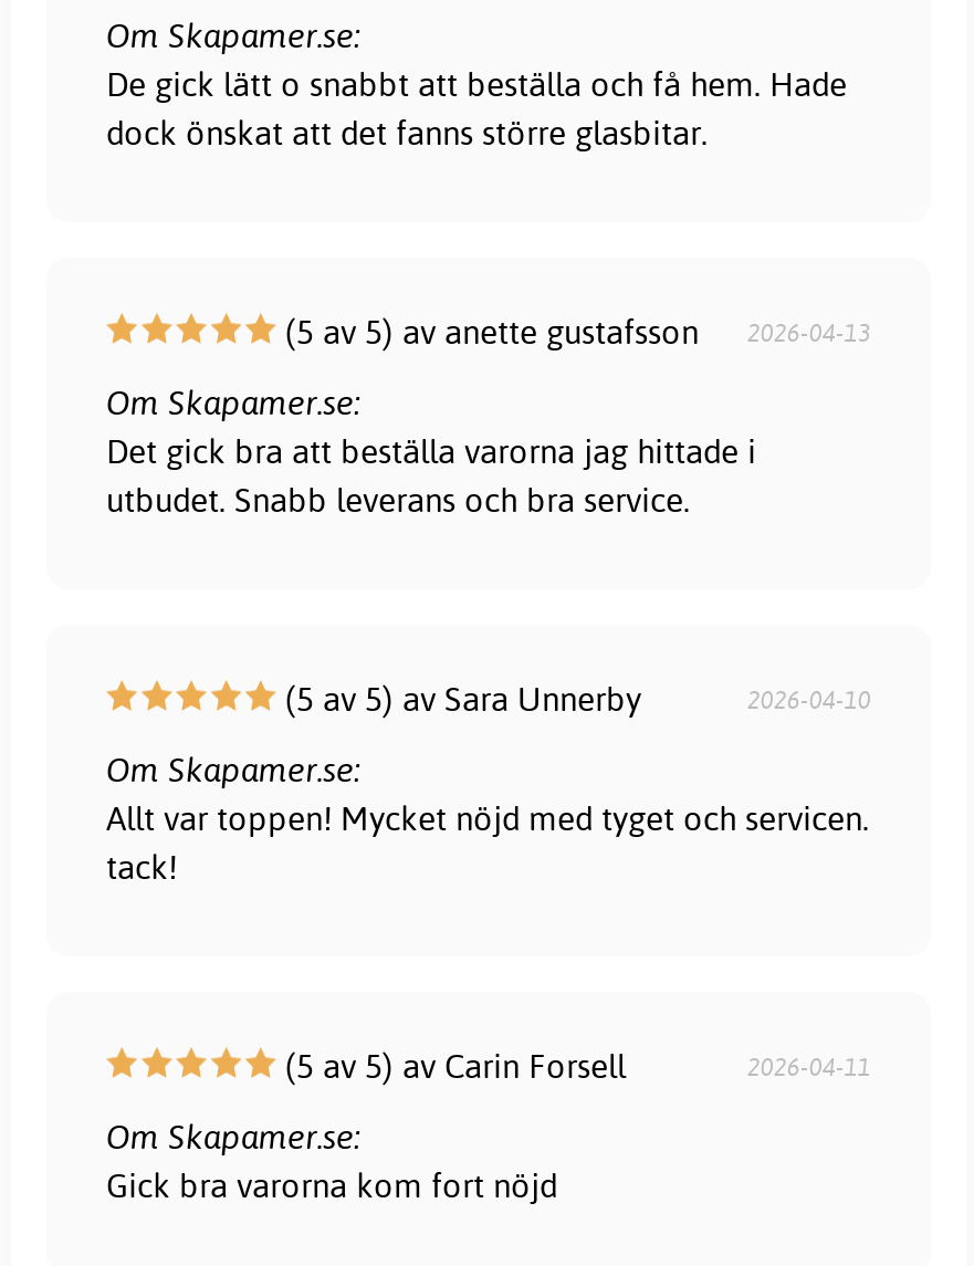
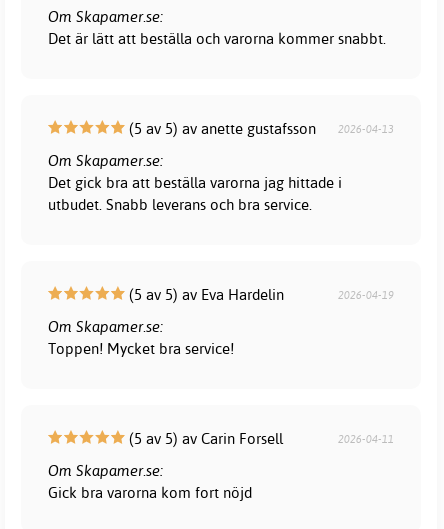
[106,63,847,154] De gick lätt o snabbt att beställa och få hem. Hade | dock önskat att det fanns större glasbitar. -> [48,29,386,48] Det är lätt att beställa och varorna kommer snabbt.
[276,678,641,720] (5 av 5) av Sara Unnerby -> [125,285,284,304] (5 av 5) av Eva Hardelin
[747,684,871,715] 2026-04-10 -> [338,288,394,302] 2026-04-19
[106,797,869,888] Allt var toppen! Mycket nöjd med tyget och servicen. | tack! -> [48,339,234,358] Toppen! Mycket bra service!

